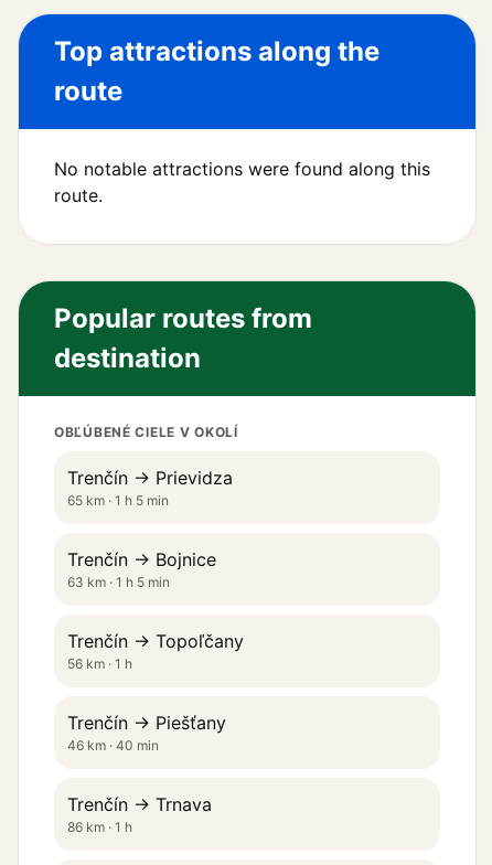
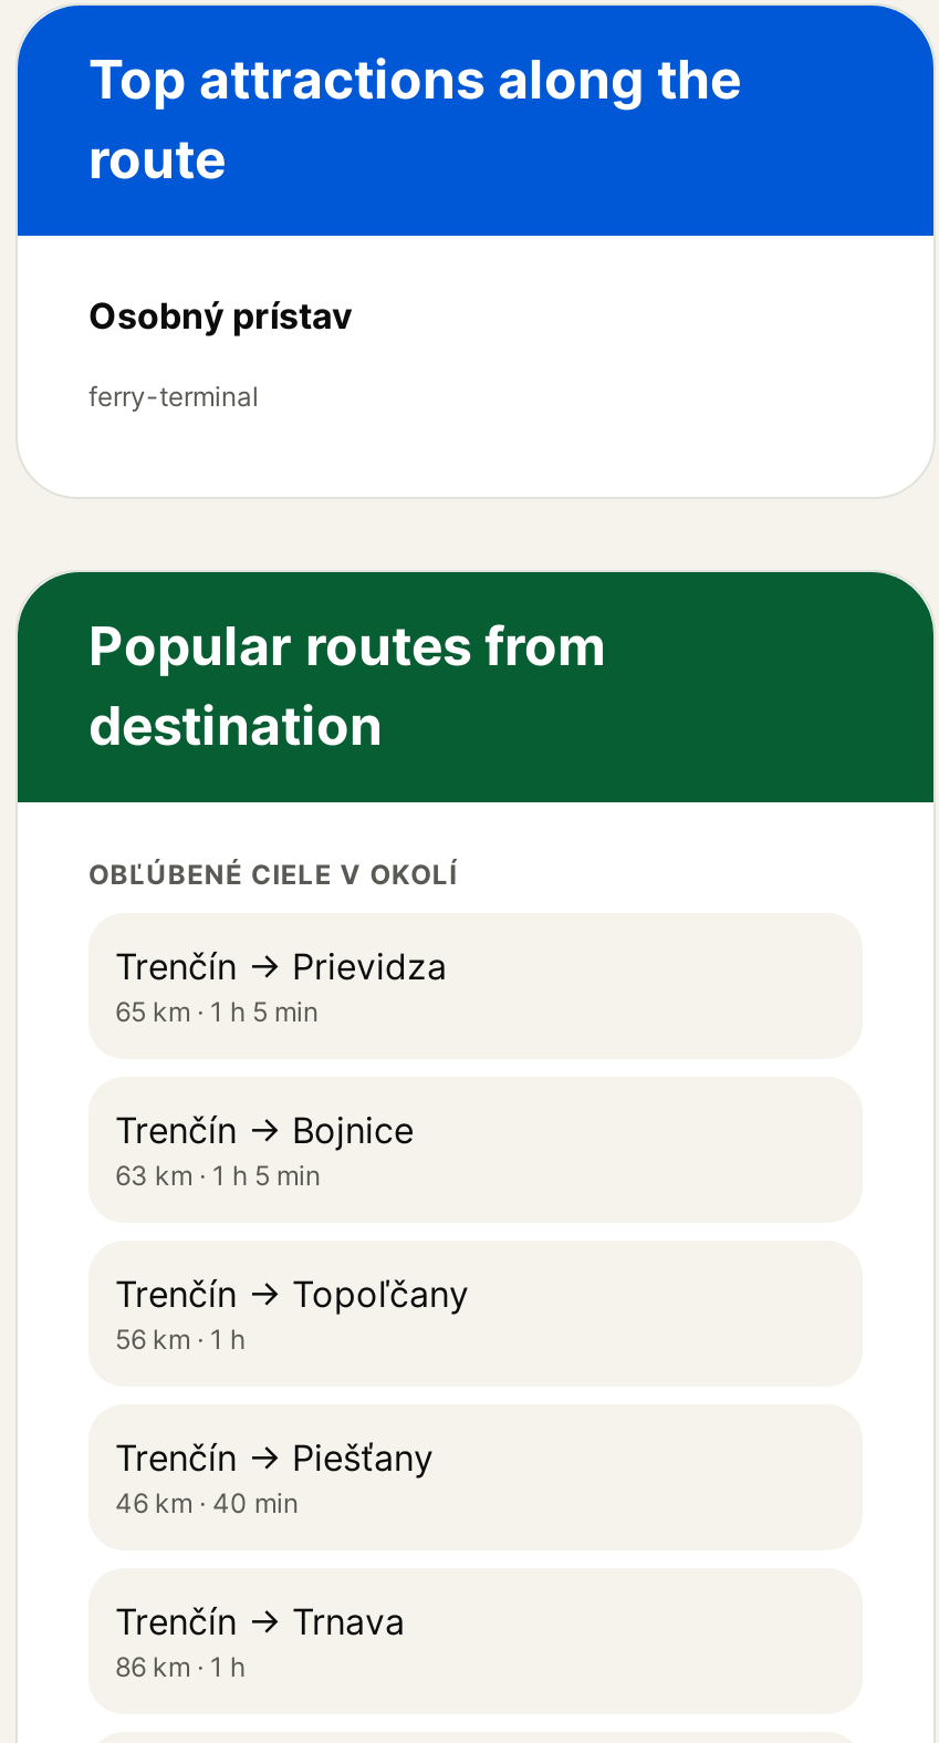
[54,157,430,206] No notable attractions were found along this | route. -> [88,292,352,412] Osobný prístav | ferry-terminal

